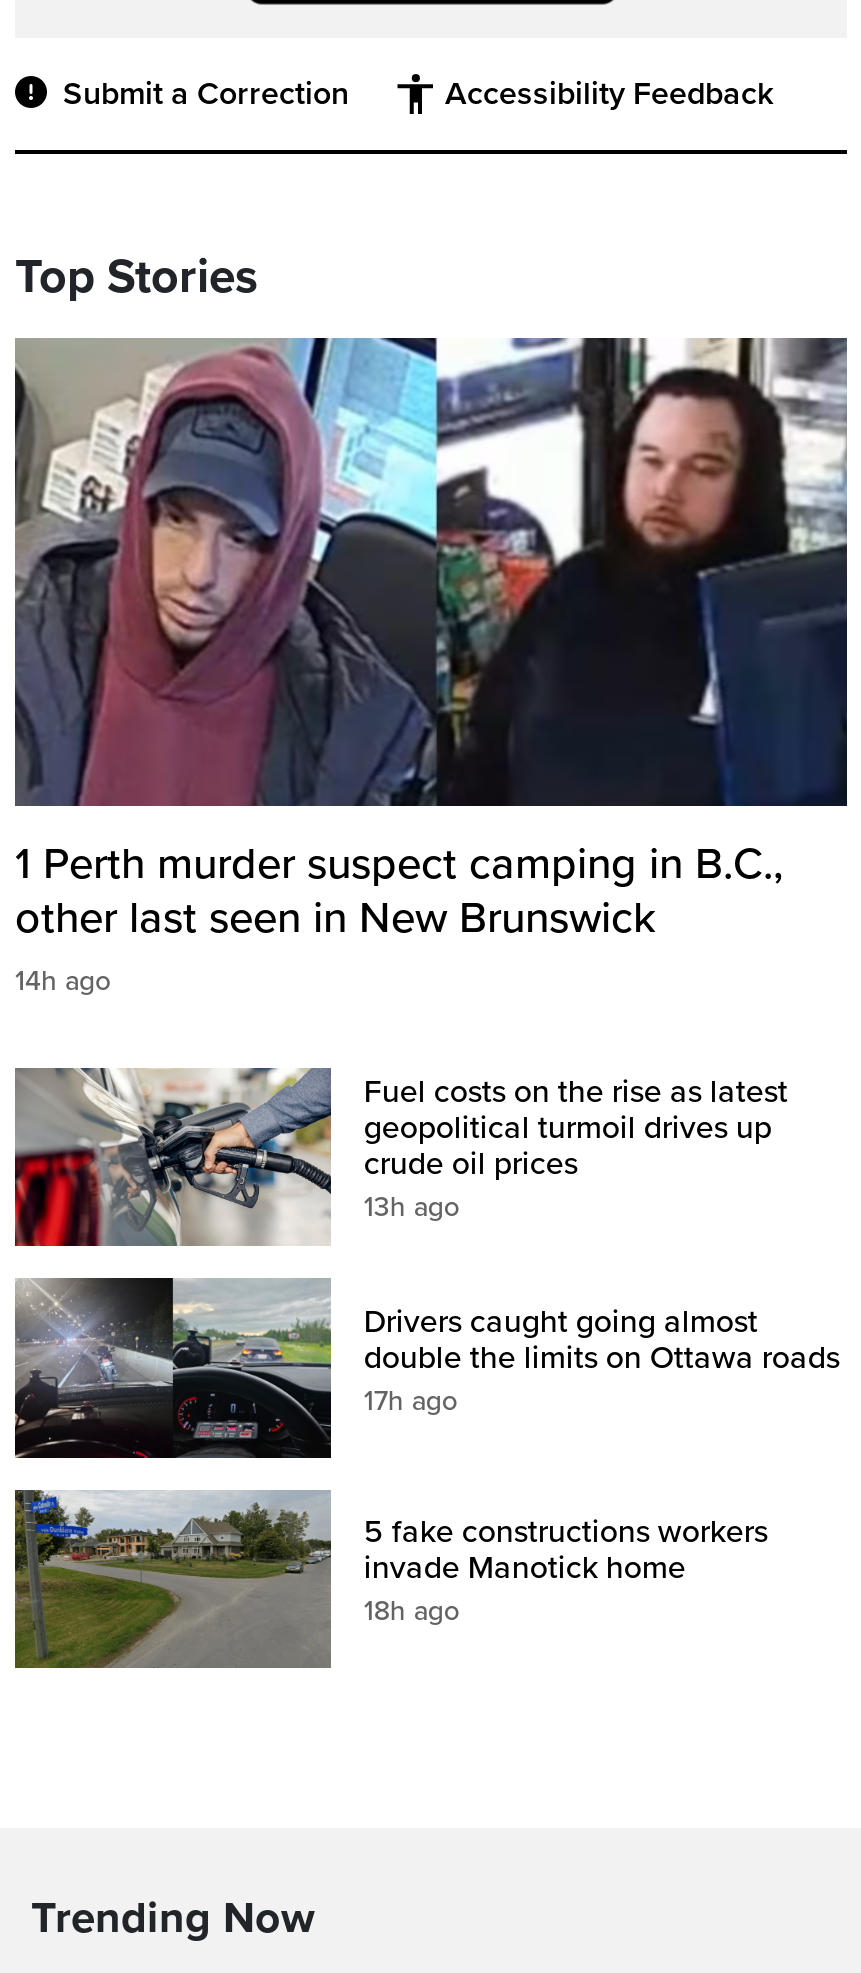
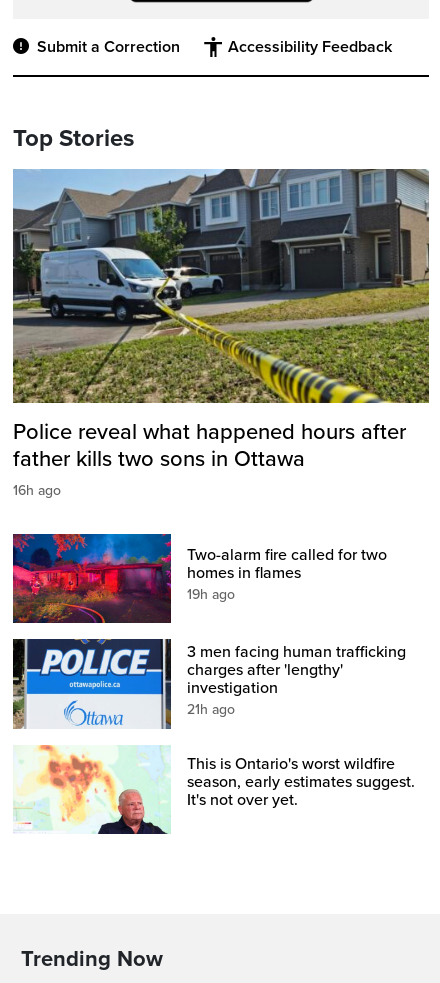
[13,336,849,999] [image] | 1 Perth murder suspect camping in B.C., | other last seen in New Brunswick | 14h ago -> [12,168,430,499] [image] | Police reveal what happened hours after | father kills two sons in Ottawa | 16h ago
[13,1066,788,1248] [image] | Fuel costs on the rise as latest | geopolitical turmoil drives up | crude oil prices | 13h ago -> [12,533,387,624] [image] | Two-alarm fire called for two | homes in flames | 19h ago
[13,1276,840,1460] [image] | Drivers caught going almost | double the limits on Ottawa roads | 17h ago -> [12,638,406,730] [image] | 3 men facing human trafficking | charges after 'lengthy' | investigation | 21h ago
[13,1488,768,1670] [image] | 5 fake constructions workers | invade Manotick home | 18h ago -> [13,744,415,835] [image] | This is Ontario's worst wildfire | season, early estimates suggest. | It's not over yet.

